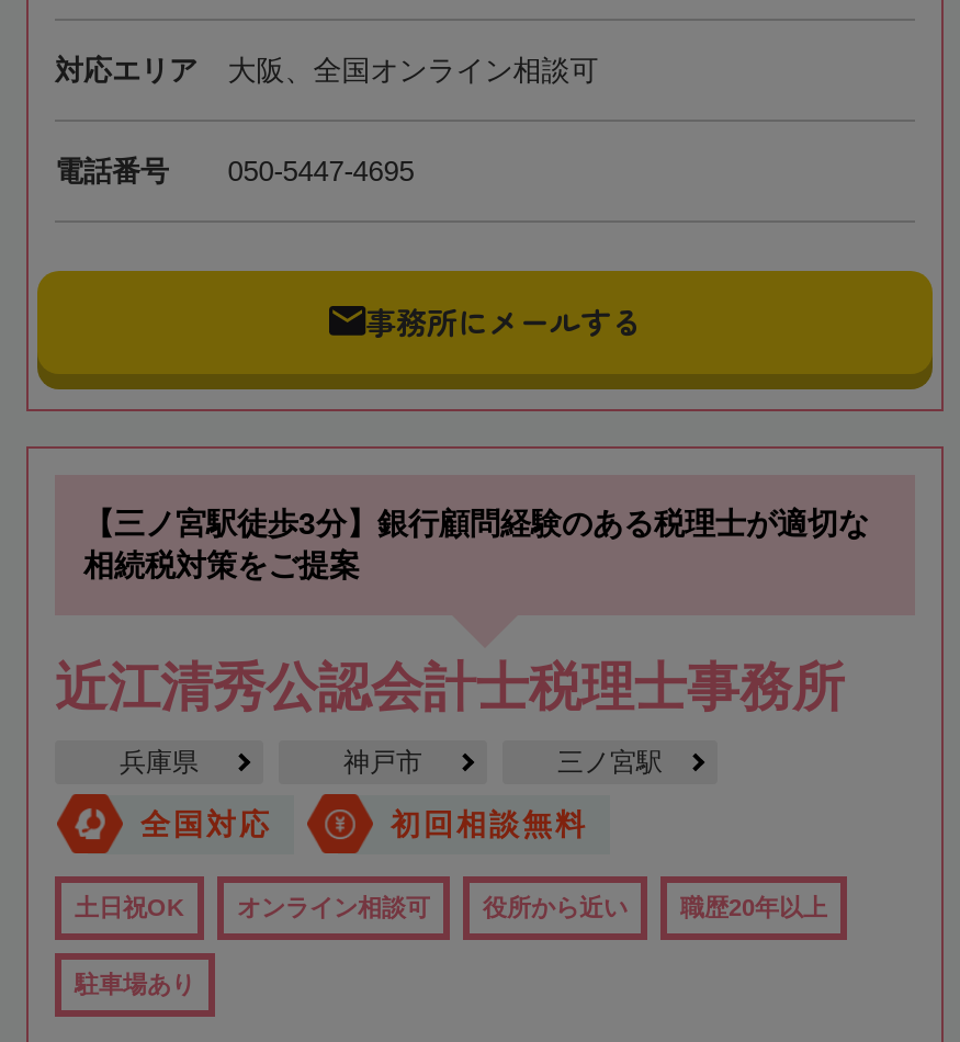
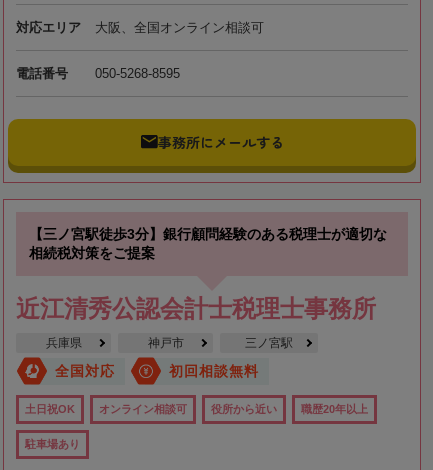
[55,154,414,187] 電話番号 050-5447-4695 -> [16,66,180,81] 電話番号 050-5268-8595

